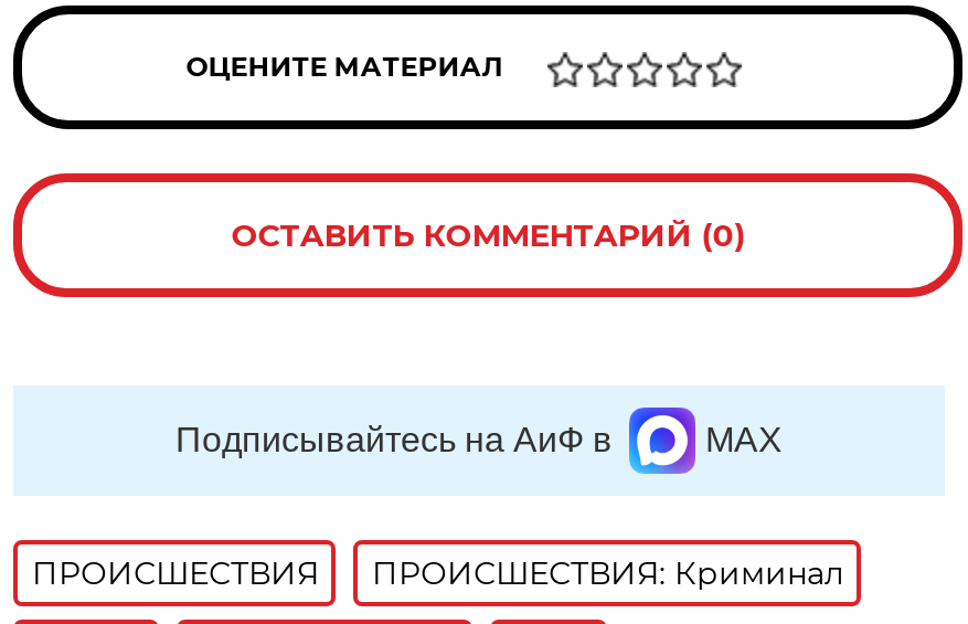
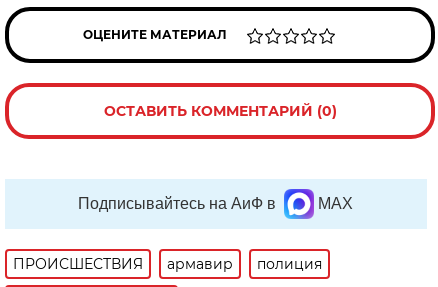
[372,553,844,593] ПРОИСШЕСТВИЯ: Криминал -> [167,255,322,273] армавир | полиция

